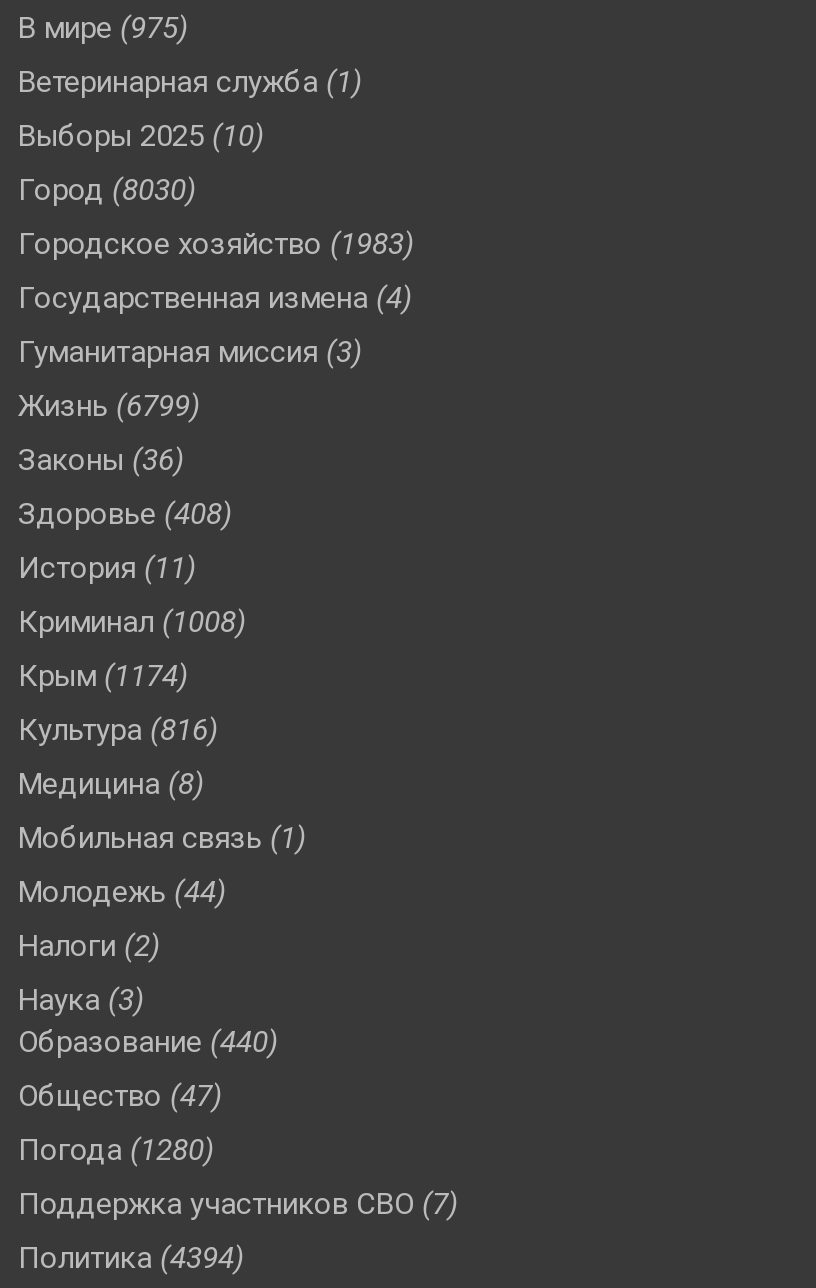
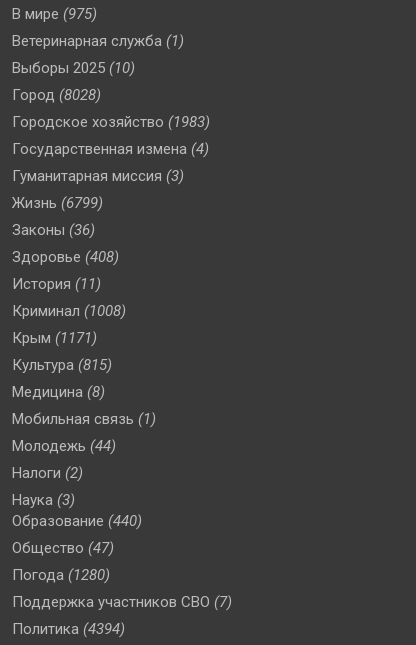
[18,173,196,209] Город (8030) -> [12,86,101,104] Город (8028)
[18,659,188,695] Крым (1174) -> [12,329,97,347] Крым (1171)
[18,713,218,749] Культура (816) -> [12,356,112,374] Культура (815)

